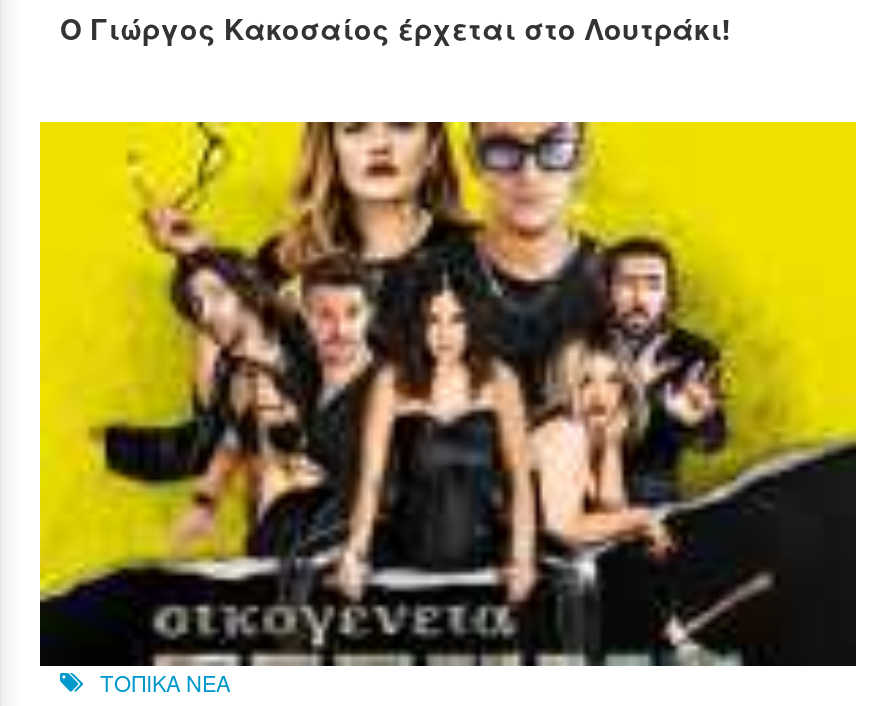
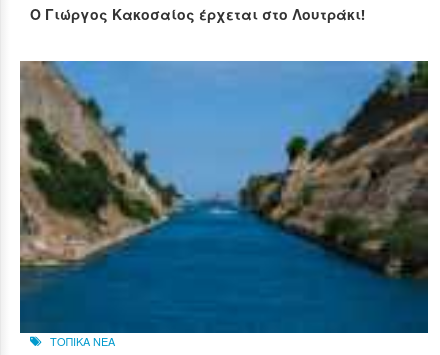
[38,120,858,668] [image] -> [19,60,429,334] [image]

